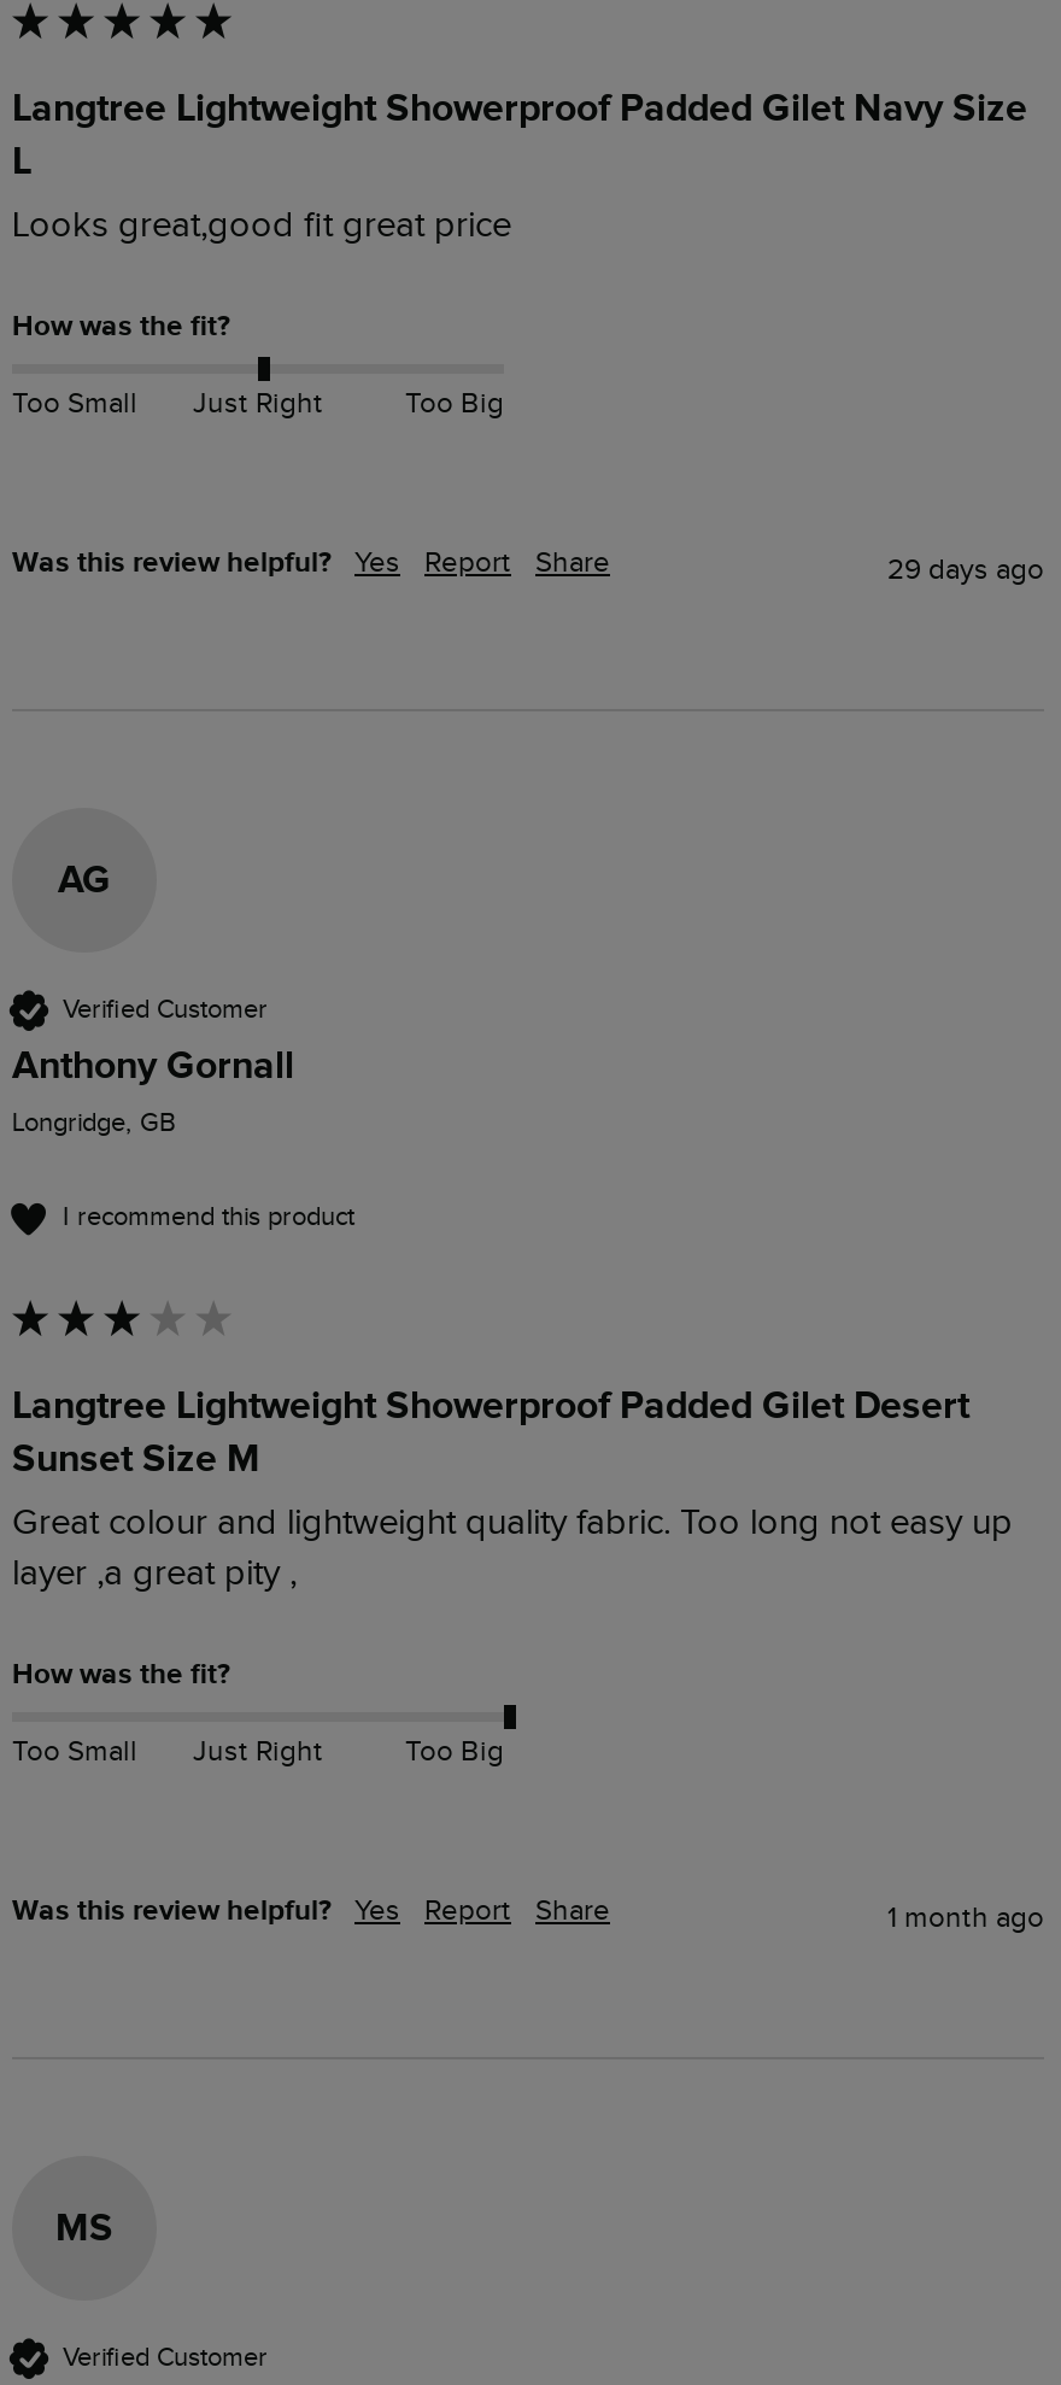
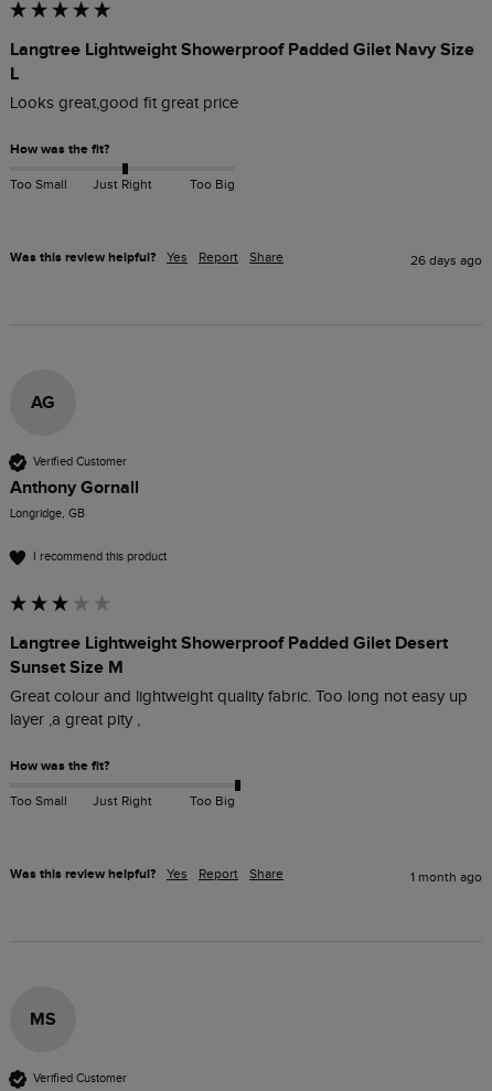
[887,552,1044,586] 29 days ago -> [410,252,482,268] 26 days ago

